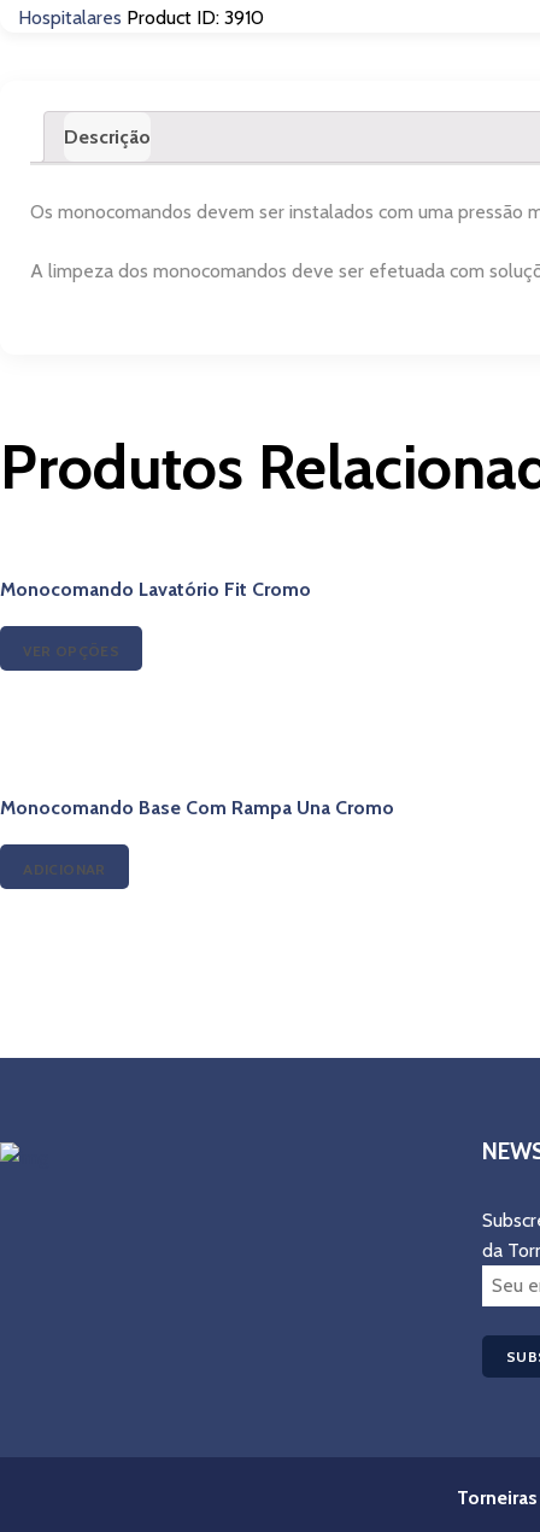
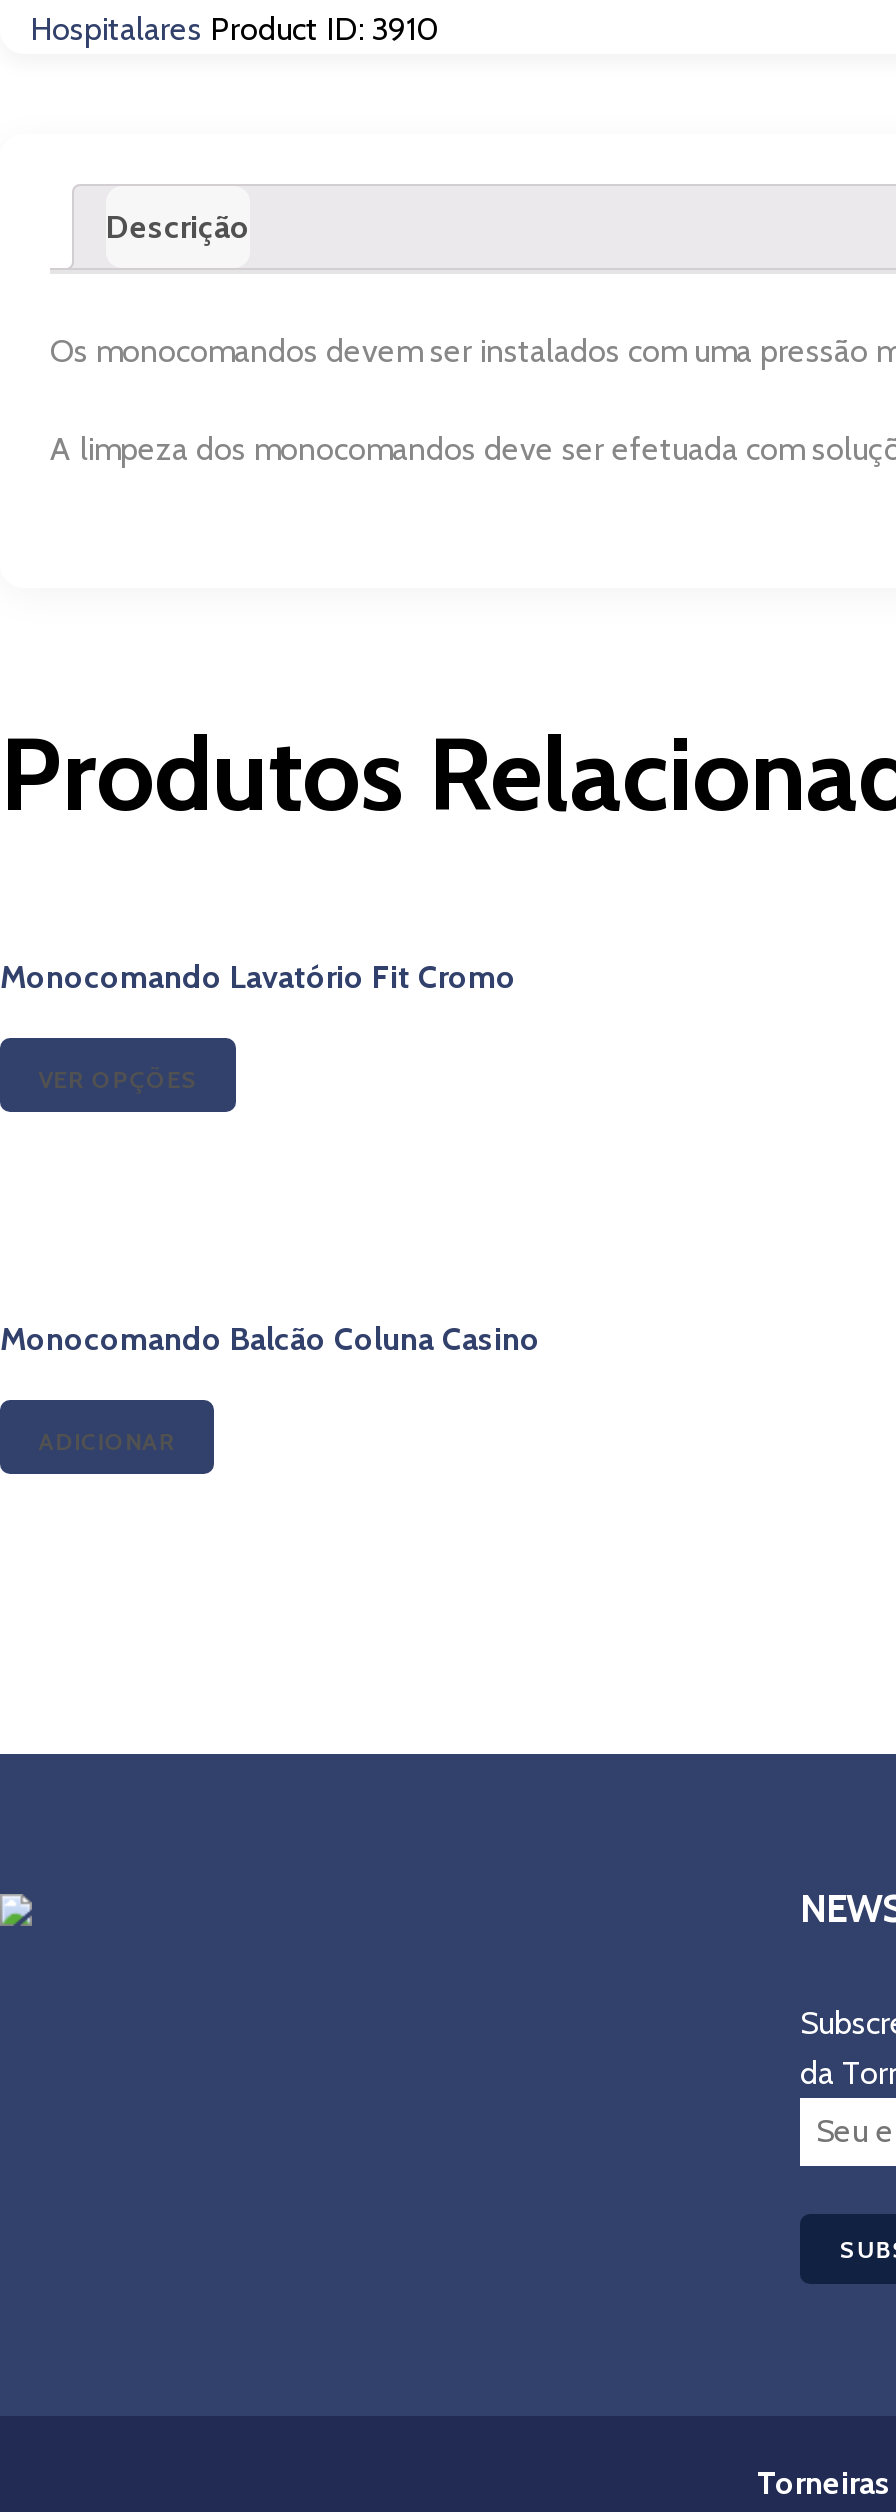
[0,797,394,819] Monocomando Base Com Rampa Una Cromo -> [0,1321,540,1359] Monocomando Balcão Coluna Casino

